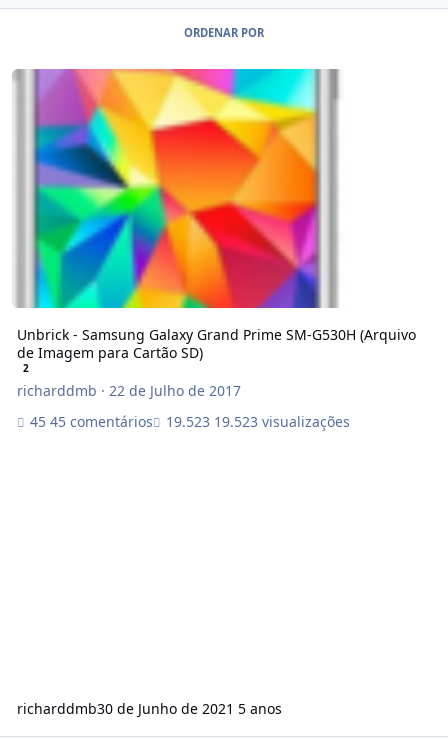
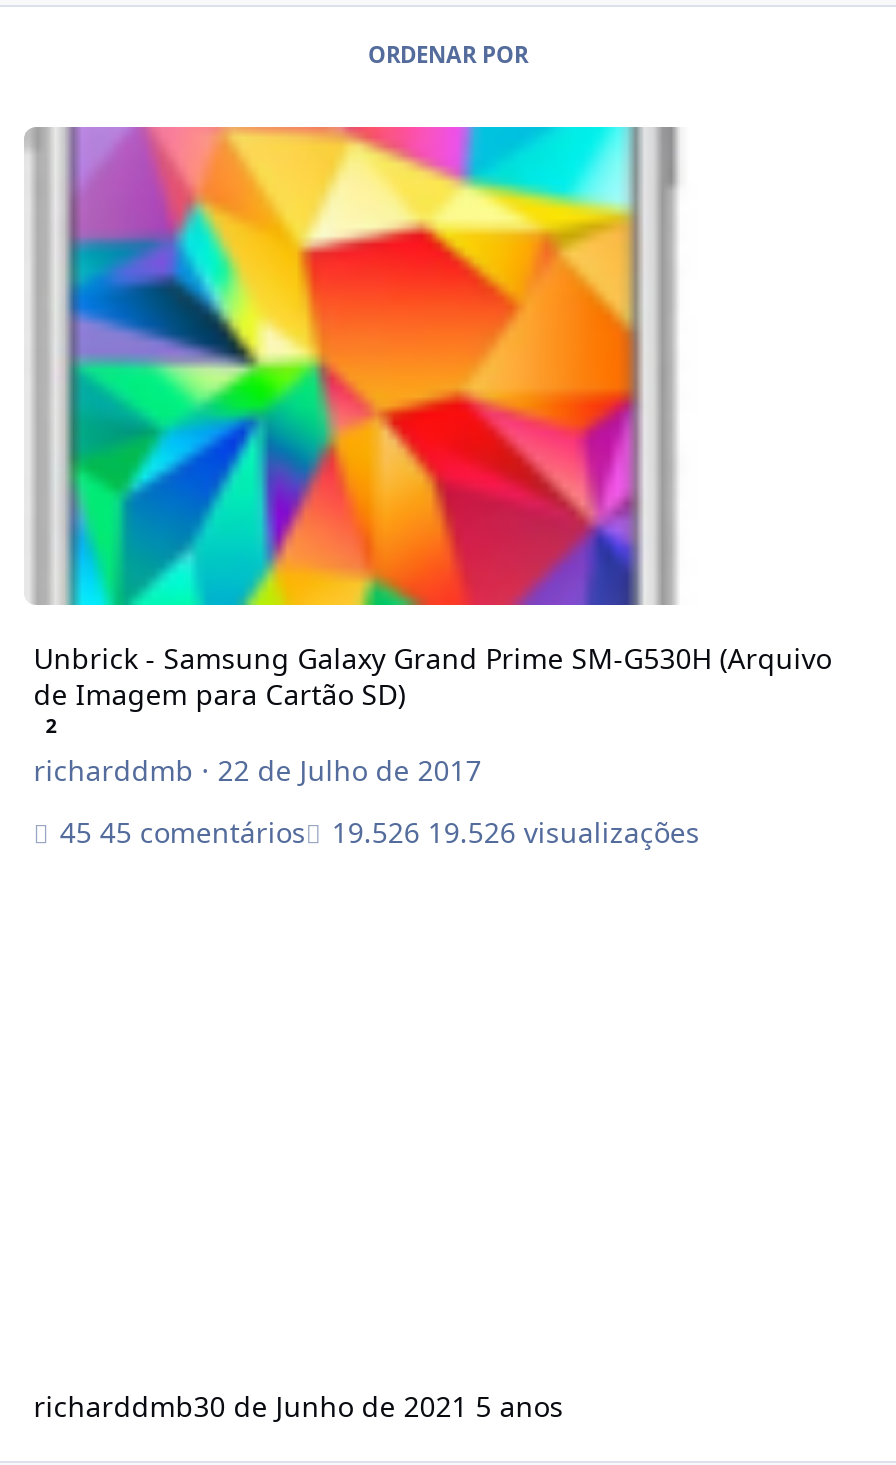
[214,412,350,431] 19.523 visualizações -> [428,813,700,851] 19.526 visualizações

